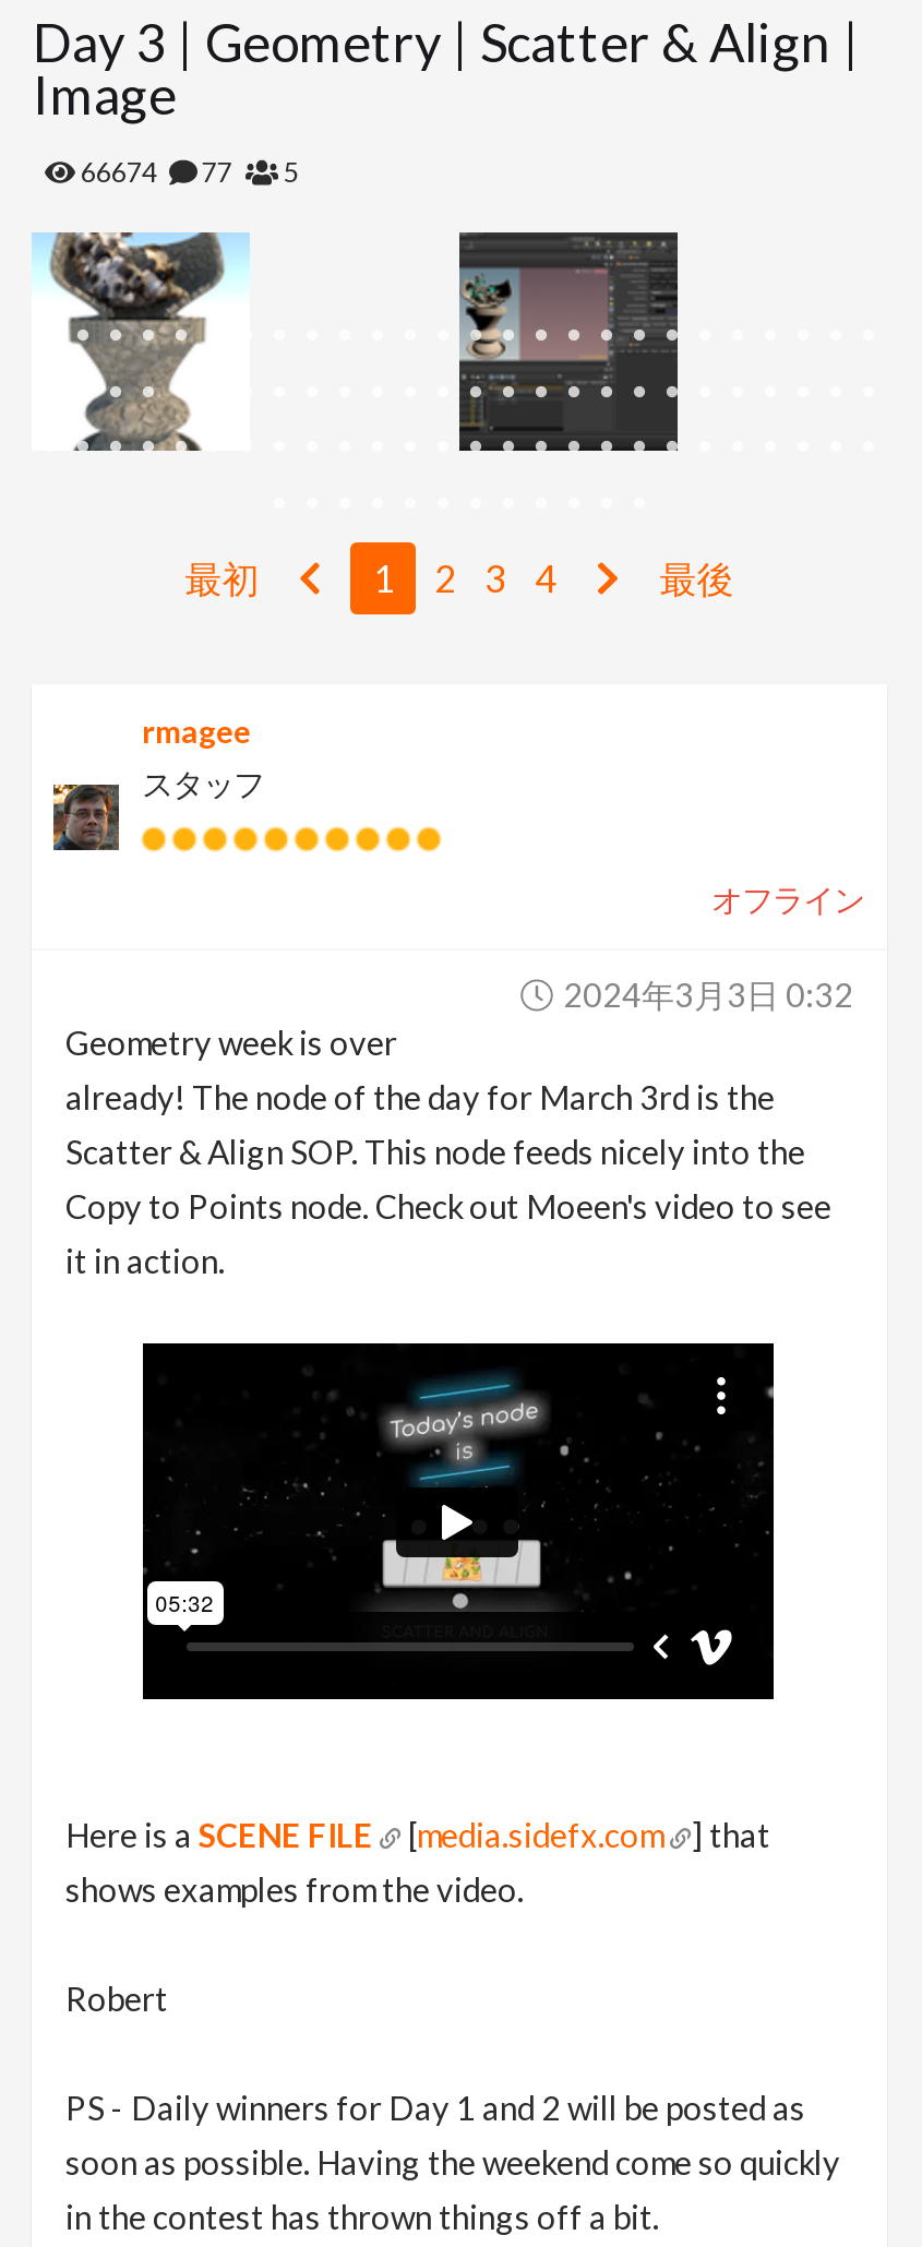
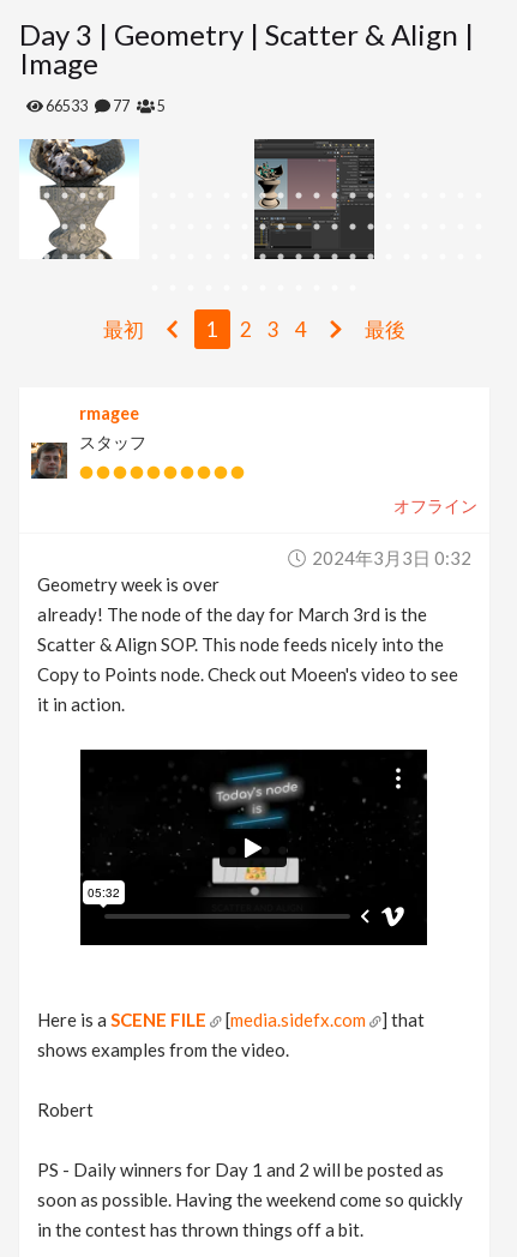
[76,156,170,189] 66674 -> [44,97,95,115] 66533

